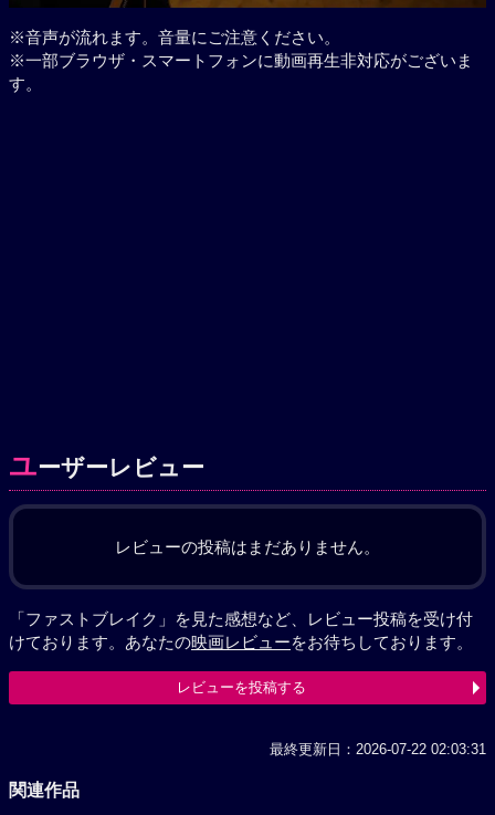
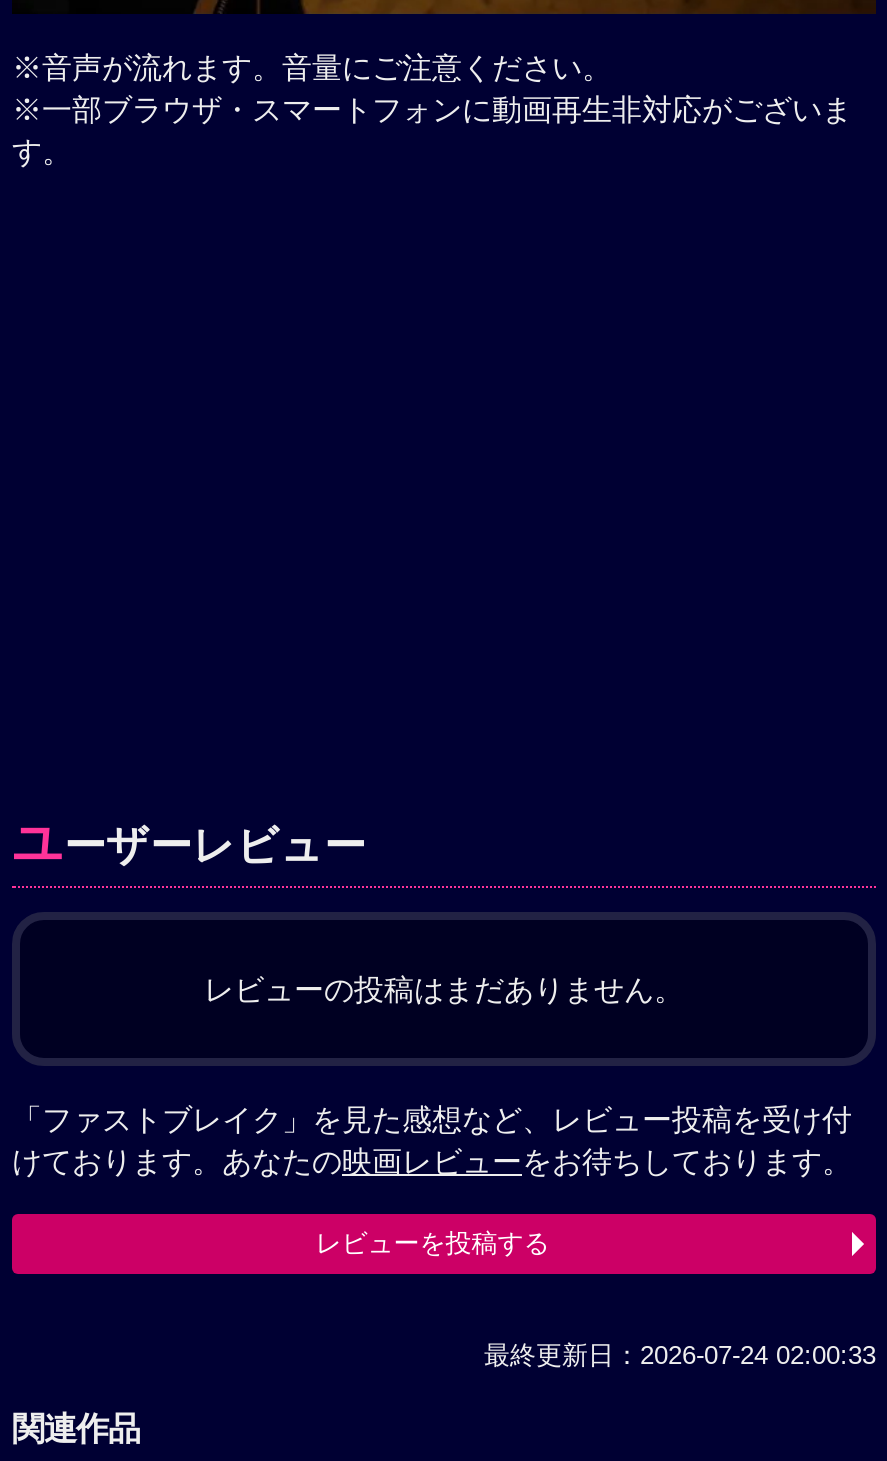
[270,741,486,757] 最終更新日：2026-07-22 02:03:31 -> [484,1340,876,1370] 最終更新日：2026-07-24 02:00:33

